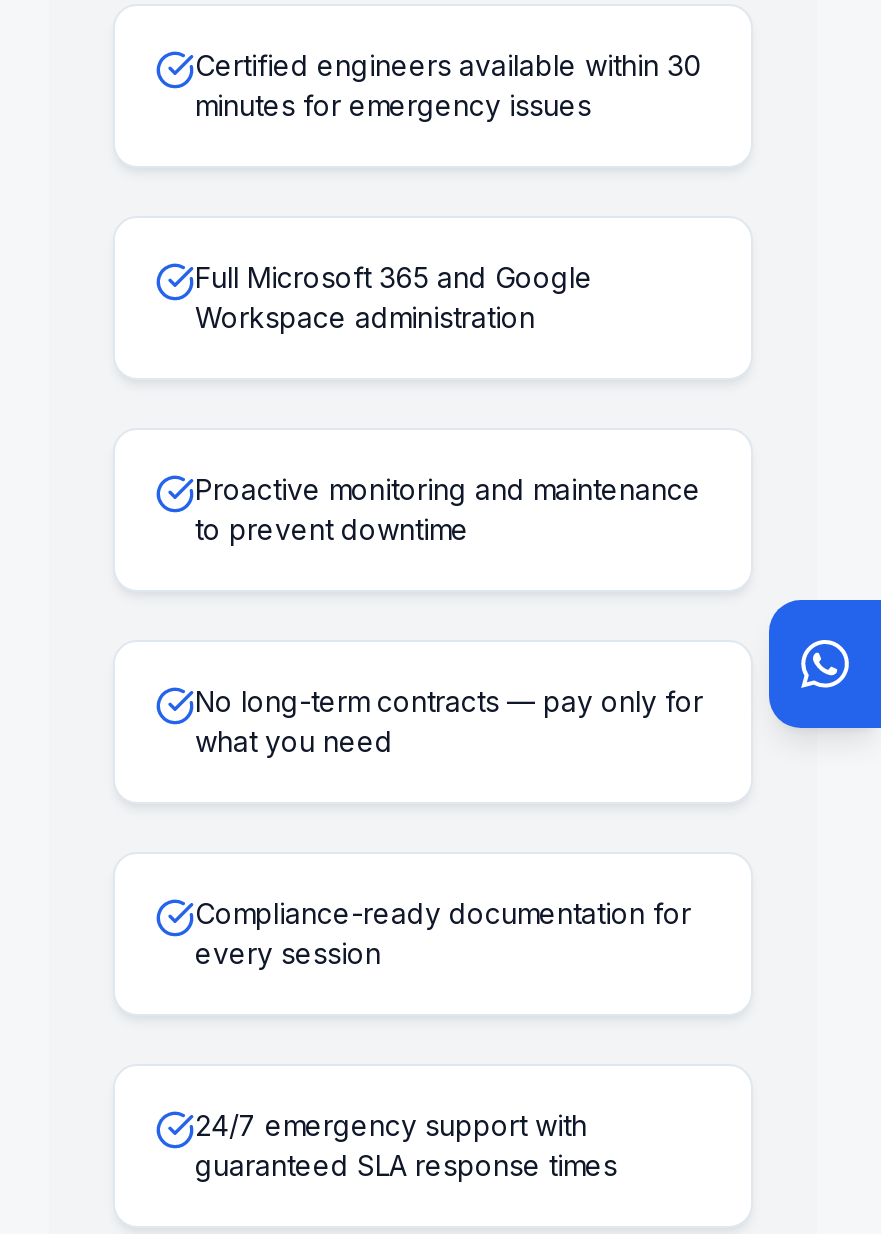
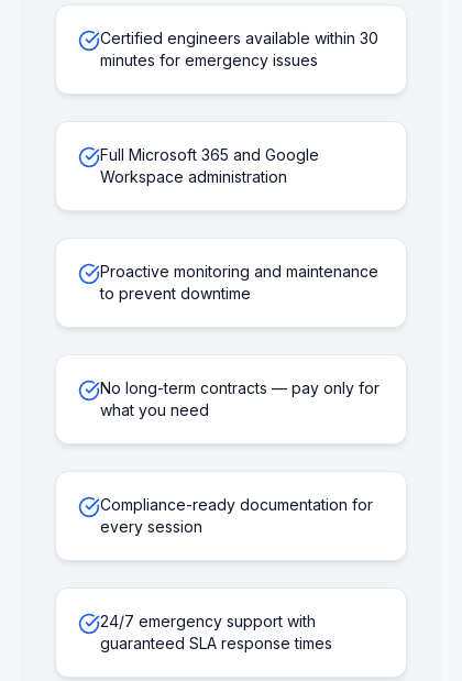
[767,598,875,736] [image] -> none

